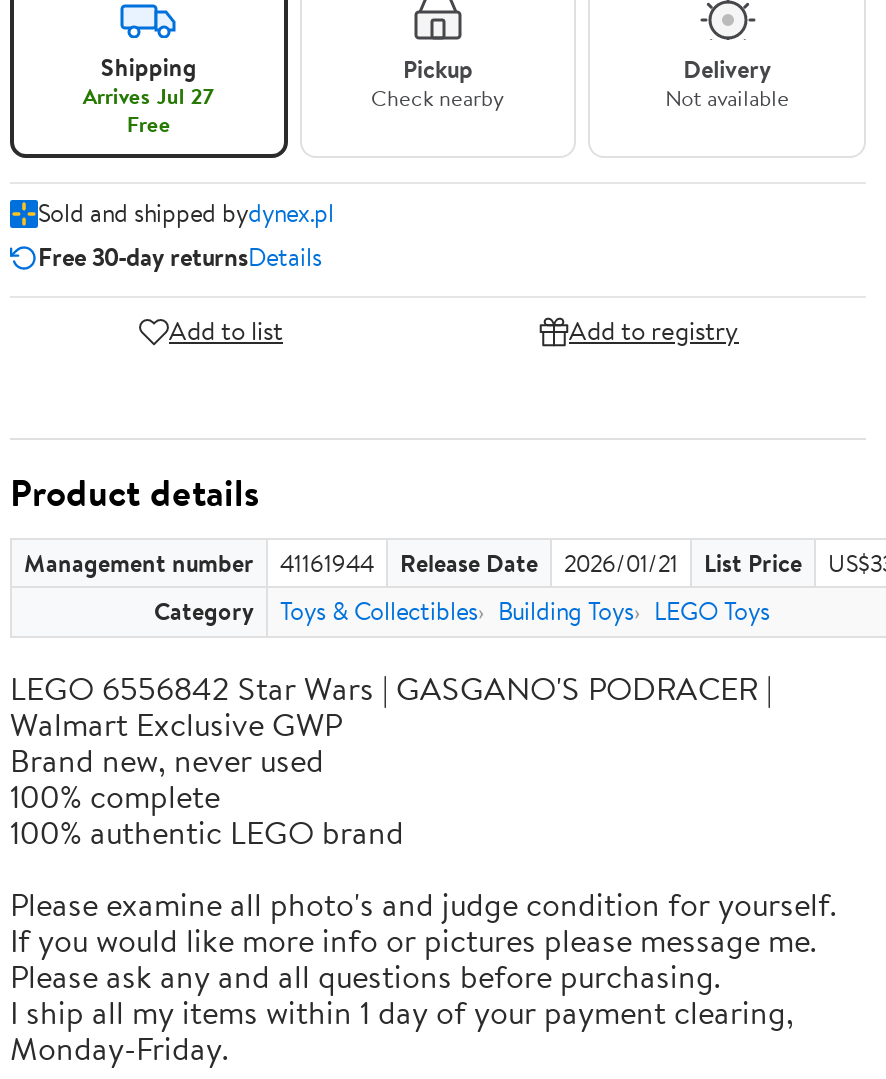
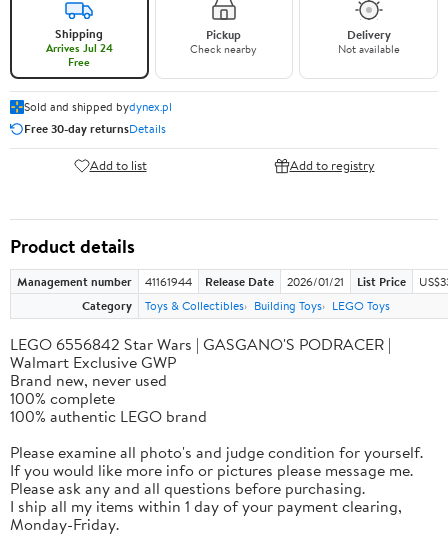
[83,80,215,112] Arrives Jul 27 -> [46,40,113,56] Arrives Jul 24

